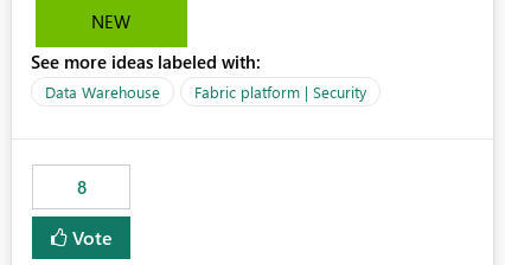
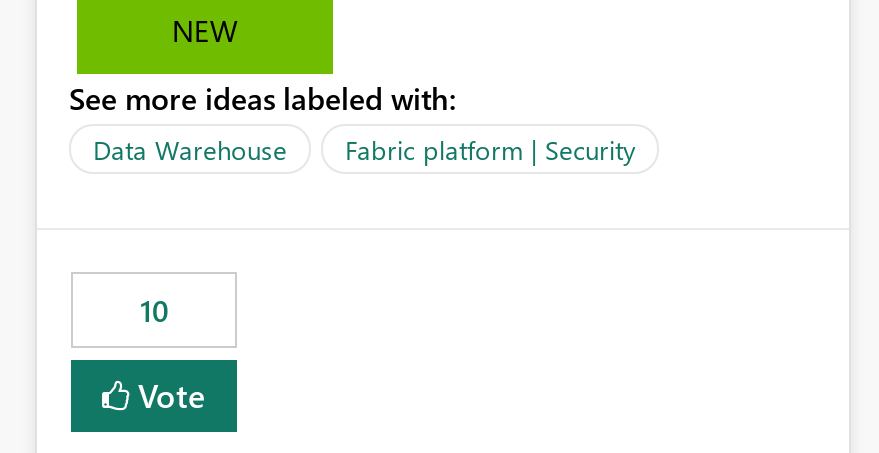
[76,176,86,199] 8 -> [140,291,168,331] 10

